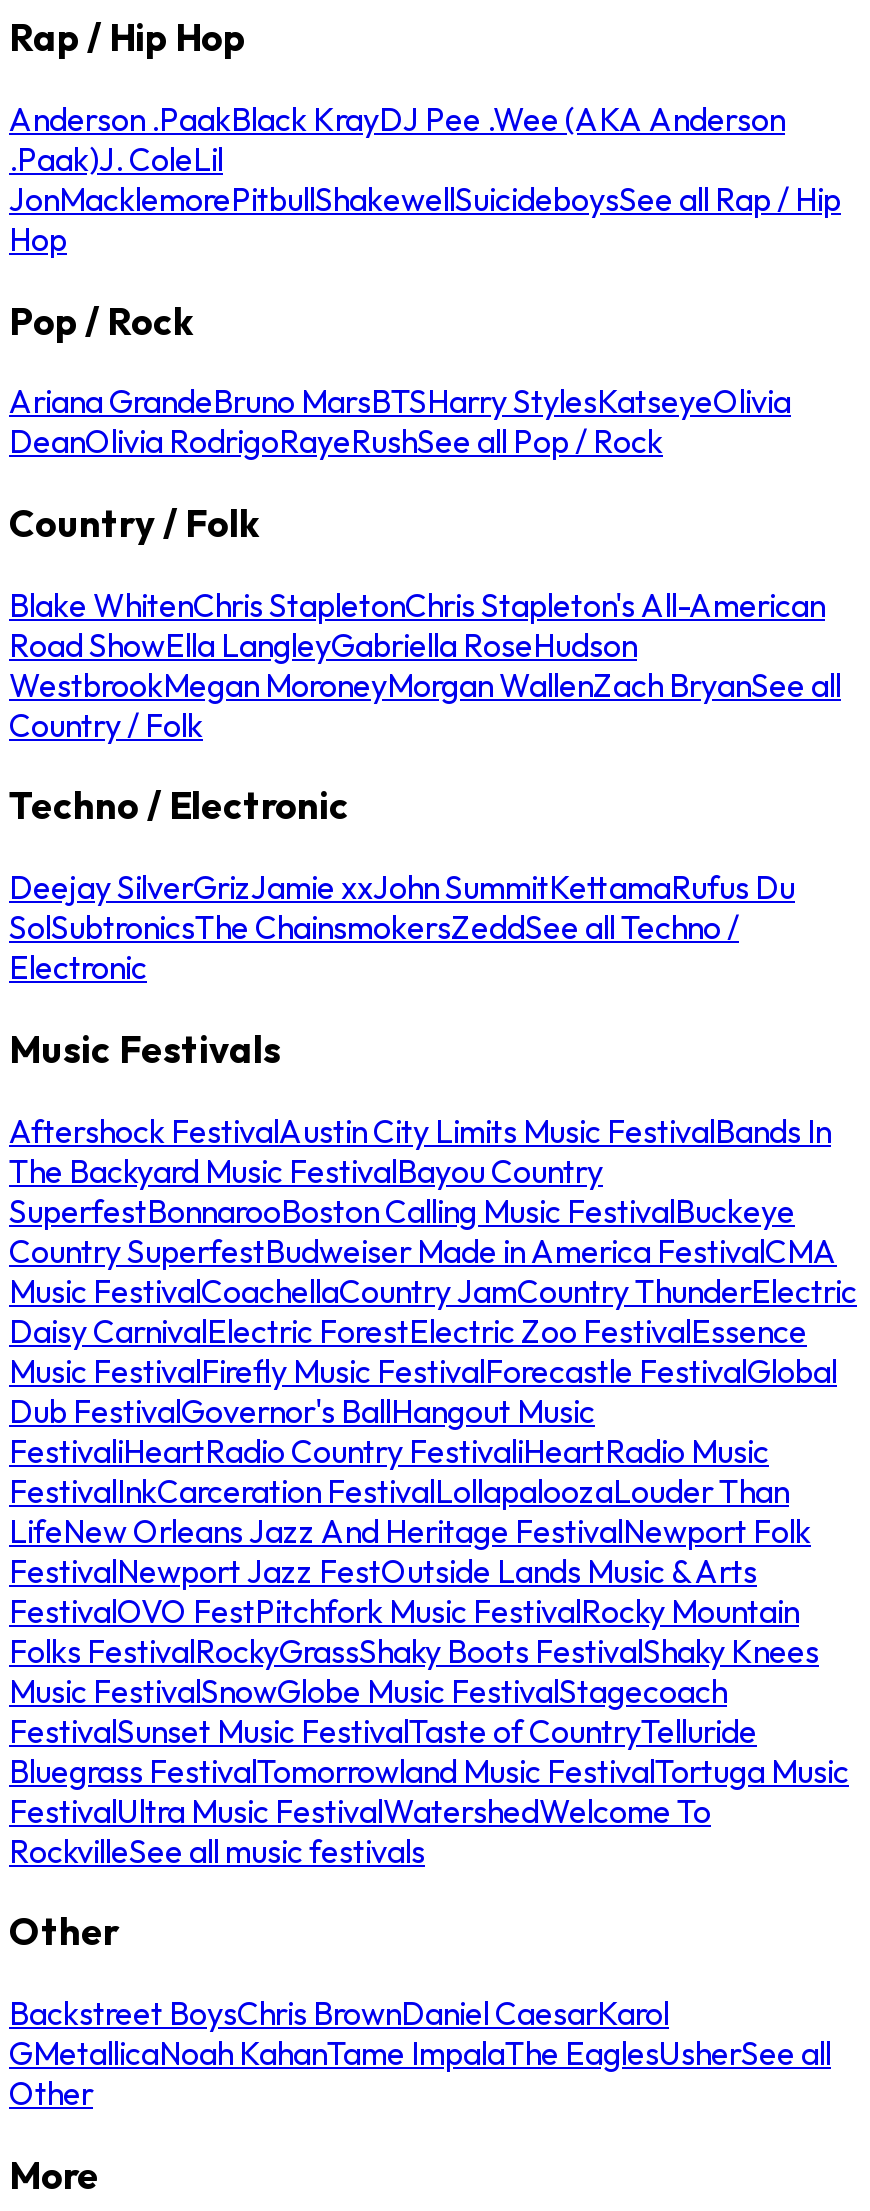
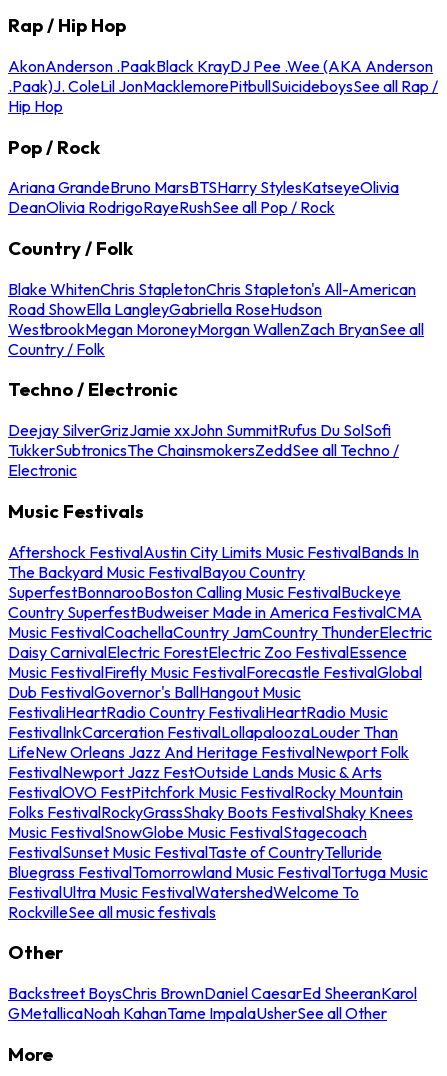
[9,99,841,259] Anderson .PaakBlack KrayDJ Pee .Wee (AKA Anderson | .Paak)J. ColeLil | JonMacklemorePitbullShakewellSuicideboysSee all Rap / Hip | Hop -> [8,56,438,116] AkonAnderson .PaakBlack KrayDJ Pee .Wee (AKA Anderson | .Paak)J. ColeLil JonMacklemorePitbullSuicideboysSee all Rap / | Hip Hop
[9,867,795,947] Deejay SilverGrizJamie xxJohn SummitKettamaRufus Du | SolSubtronicsThe ChainsmokersZeddSee all Techno / -> [8,420,399,460] Deejay SilverGrizJamie xxJohn SummitRufus Du SolSofi | TukkerSubtronicsThe ChainsmokersZeddSee all Techno /
[9,1993,831,2113] Backstreet BoysChris BrownDaniel CaesarKarol | GMetallicaNoah KahanTame ImpalaThe EaglesUsherSee all | Other -> [8,983,417,1023] Backstreet BoysChris BrownDaniel CaesarEd SheeranKarol | GMetallicaNoah KahanTame ImpalaUsherSee all Other

